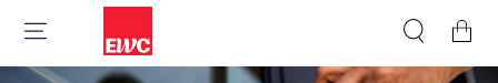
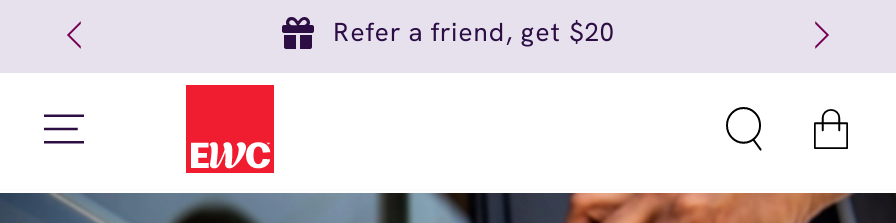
none -> [333,15,615,49] Refer a friend, get $20

